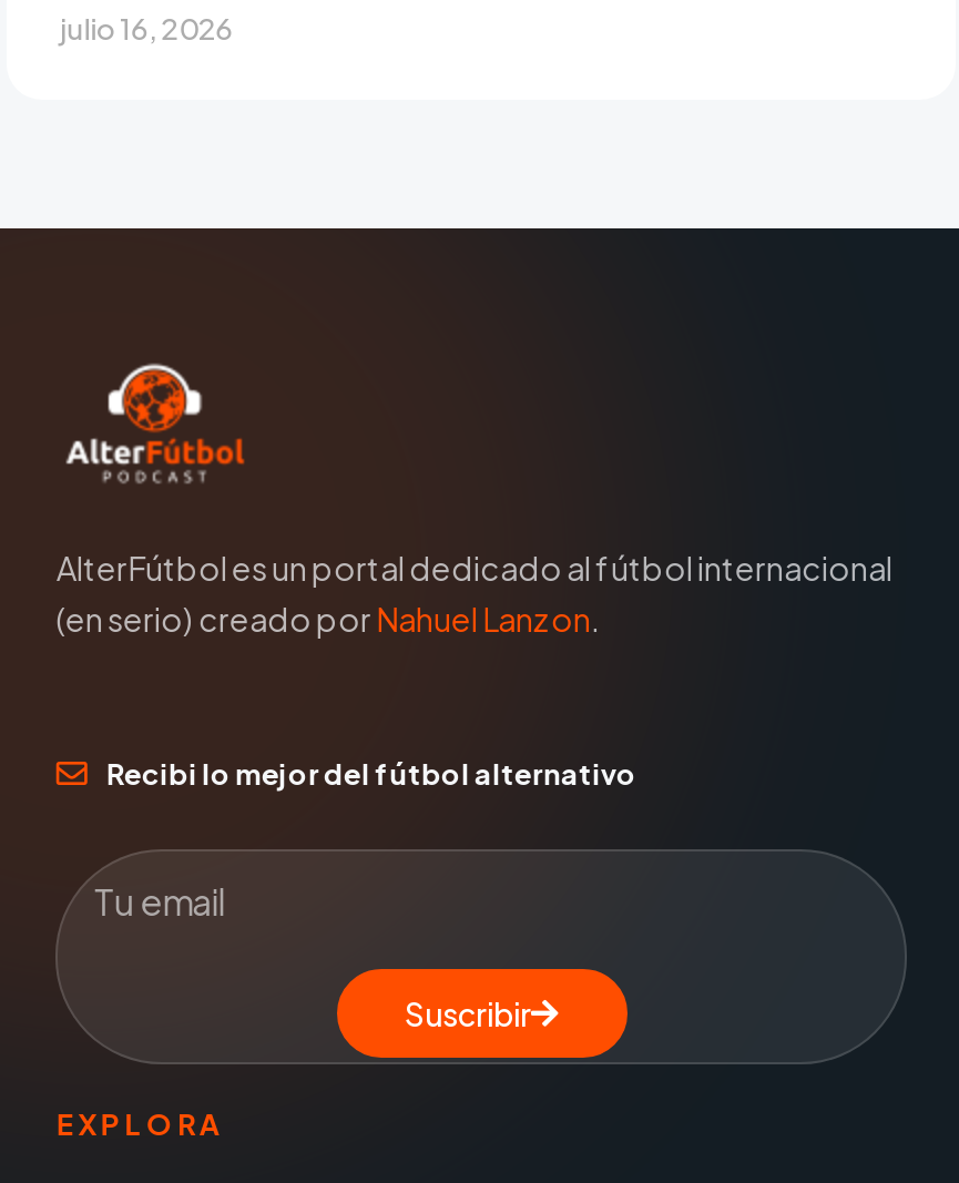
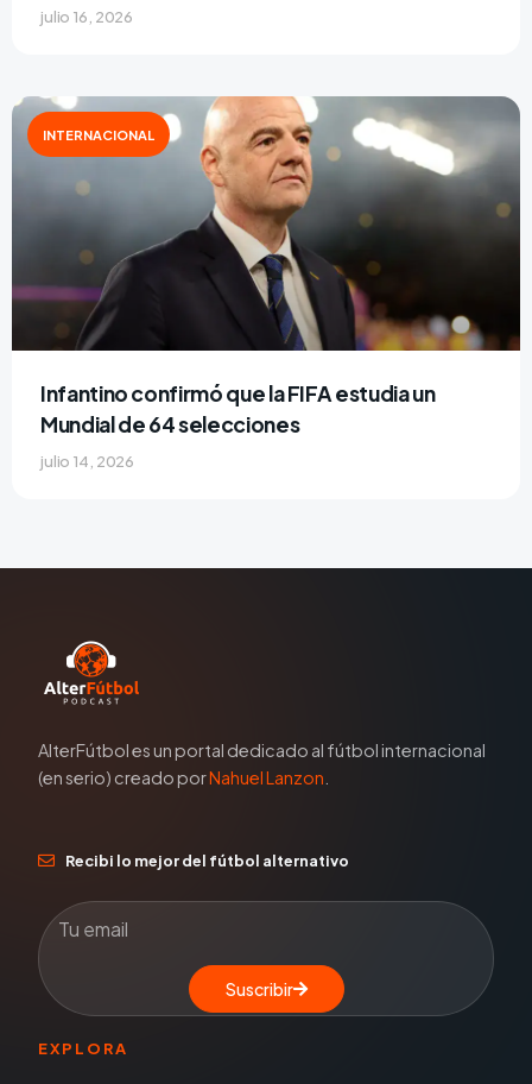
none -> [11,95,521,352] [image] | INTERNACIONAL
none -> [40,381,435,470] Infantino confirmó que la FIFA estudia un | Mundial de 64 selecciones | julio 14, 2026

